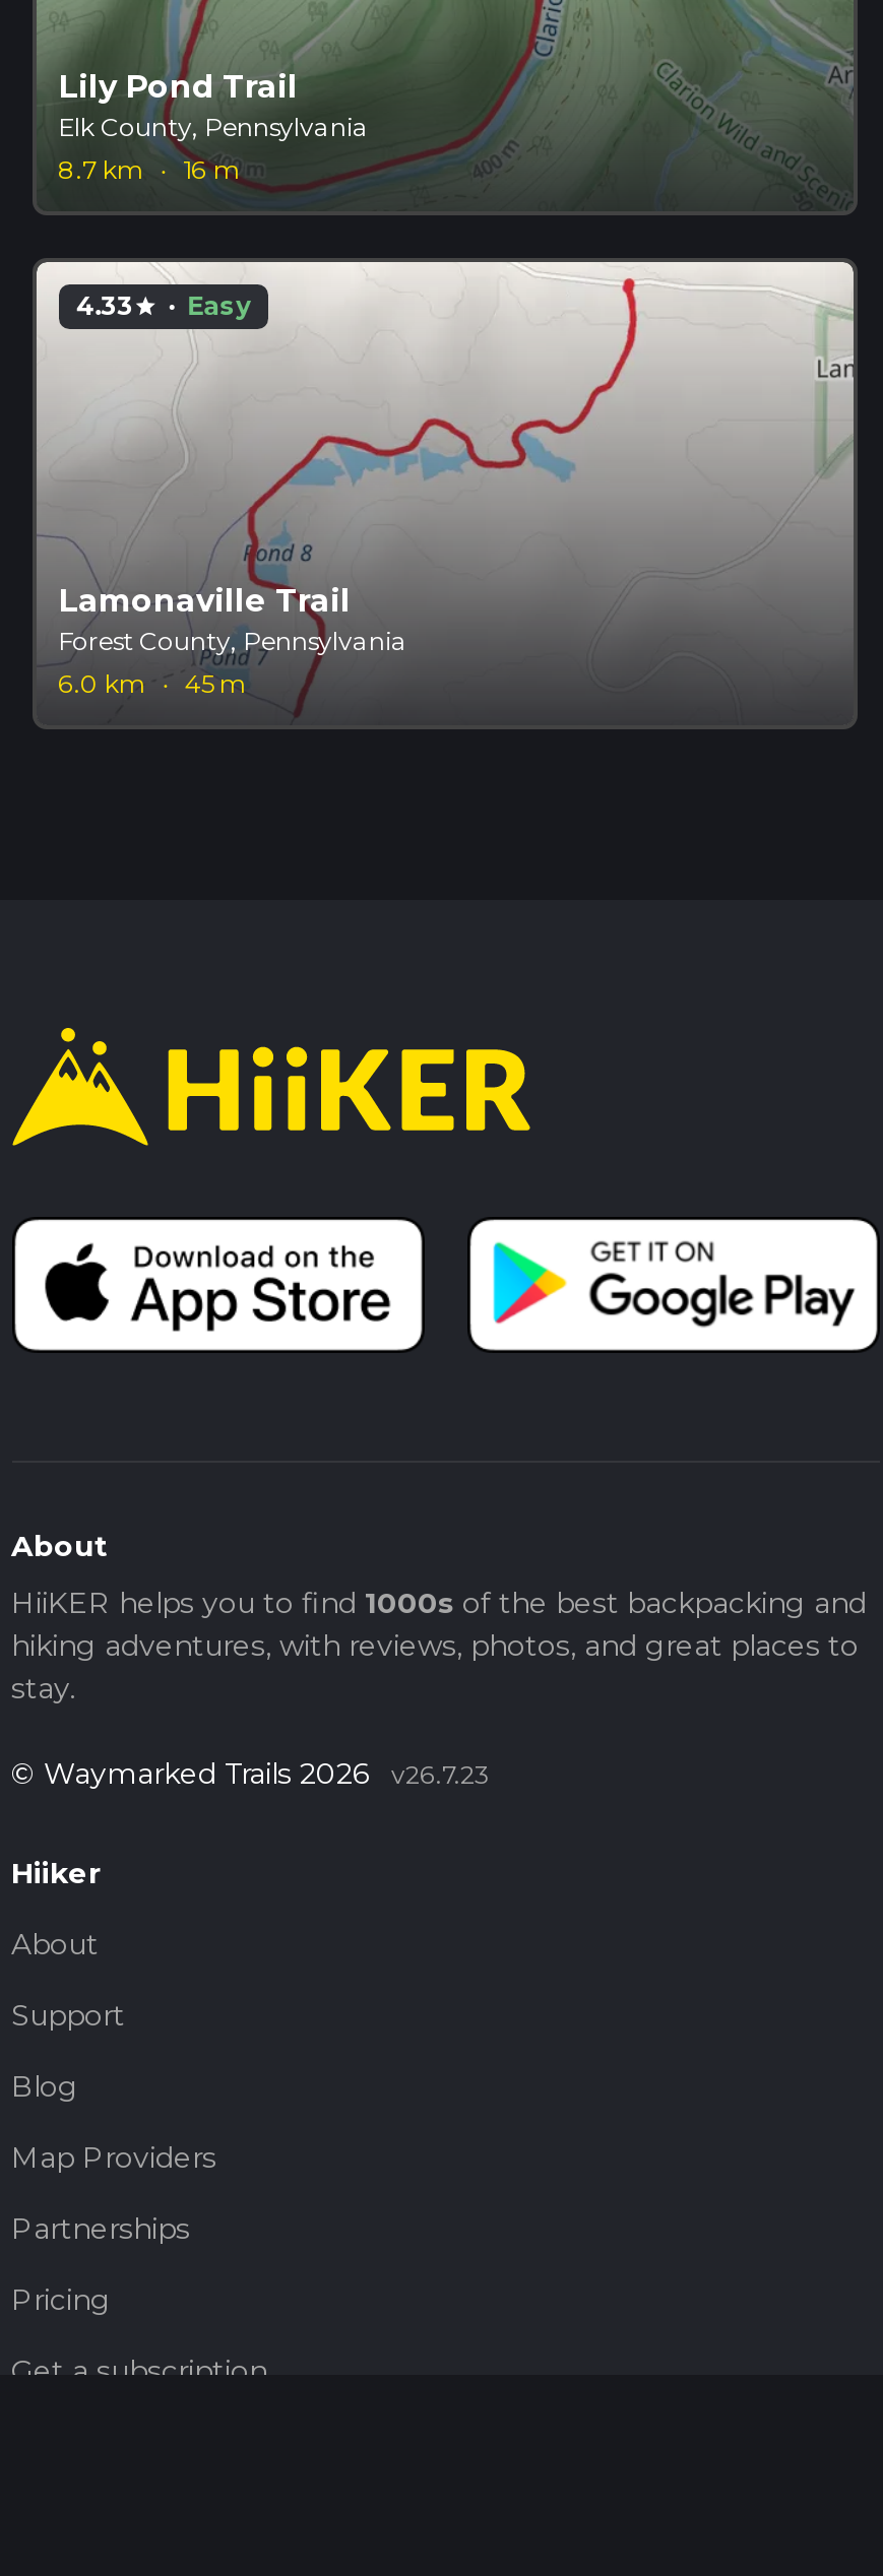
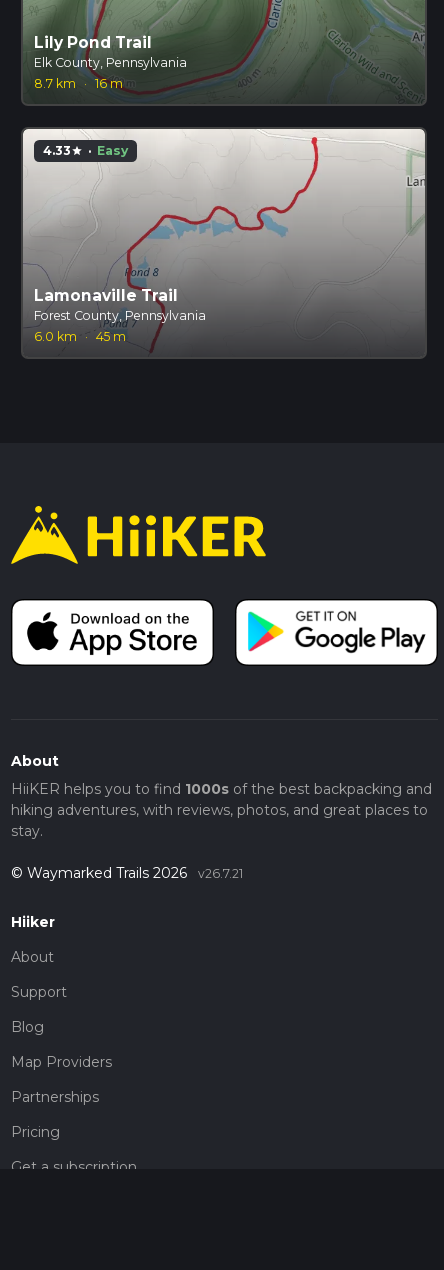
[11,1756,489,1792] © Waymarked Trails 2026 v26.7.23 -> [10,864,242,882] © Waymarked Trails 2026 v26.7.21

